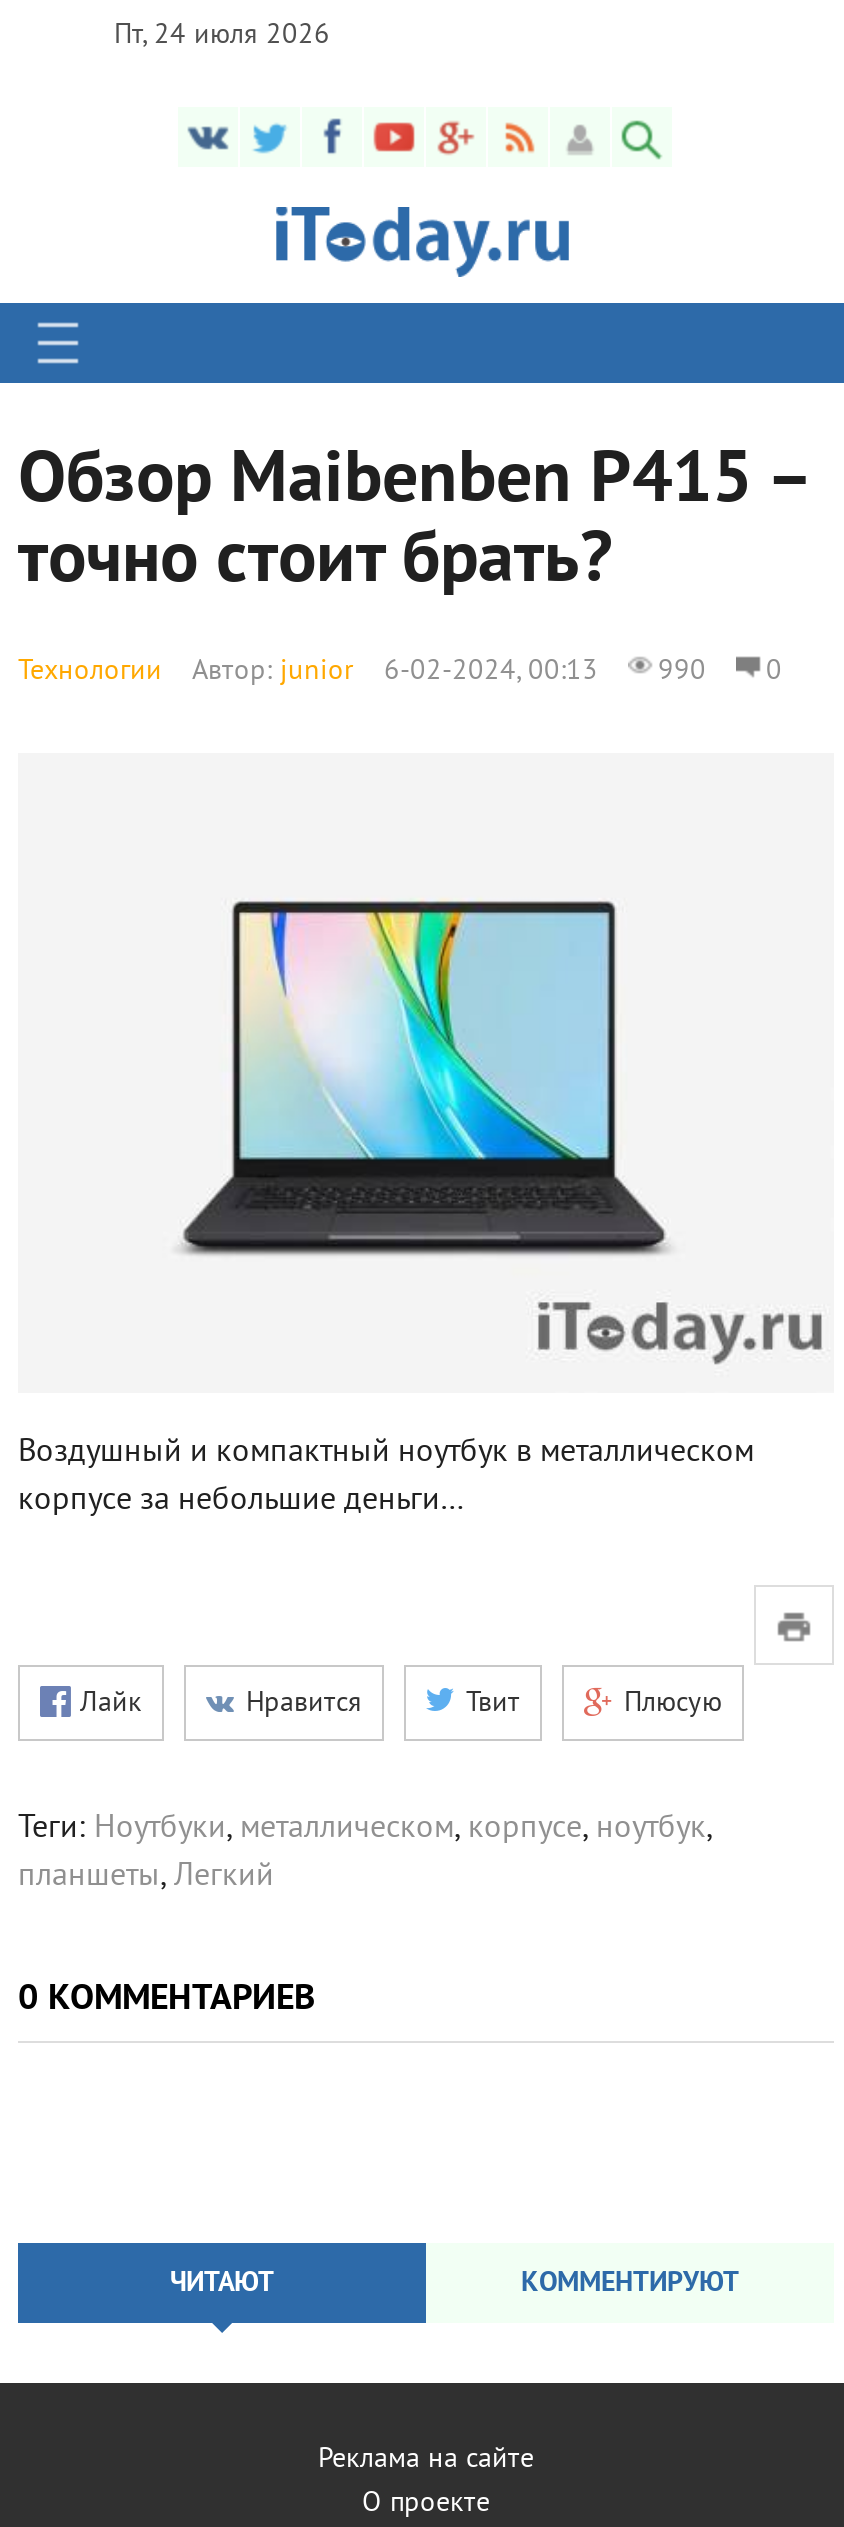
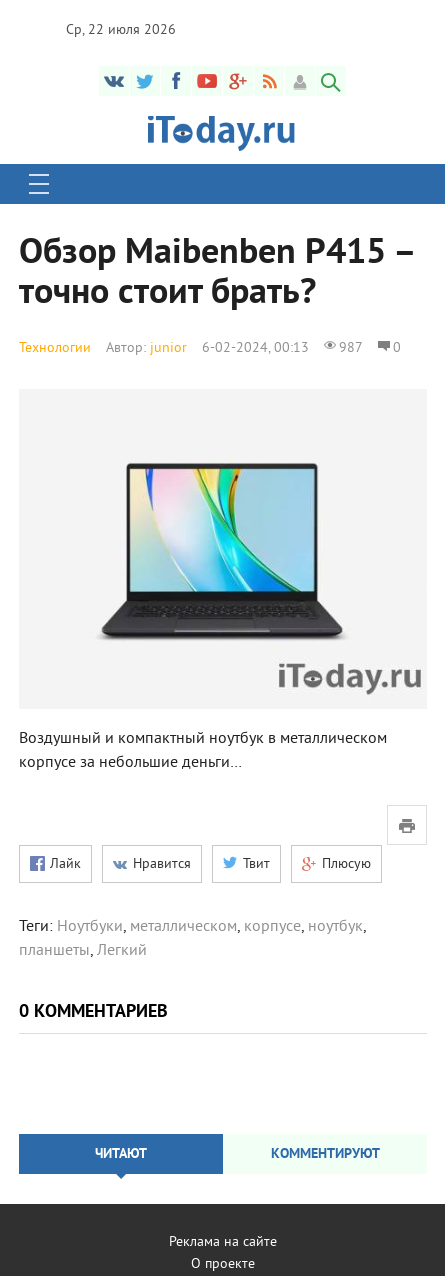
[114,19,330,53] Пт, 24 июля 2026 -> [66,22,176,39] Ср, 22 июля 2026
[18,655,782,689] Технологии Автор: junior 6-02-2024, 00:13 990 0 -> [19,340,401,357] Технологии Автор: junior 6-02-2024, 00:13 987 0

